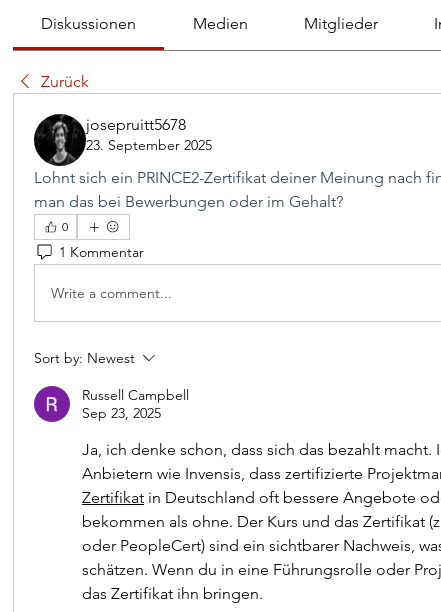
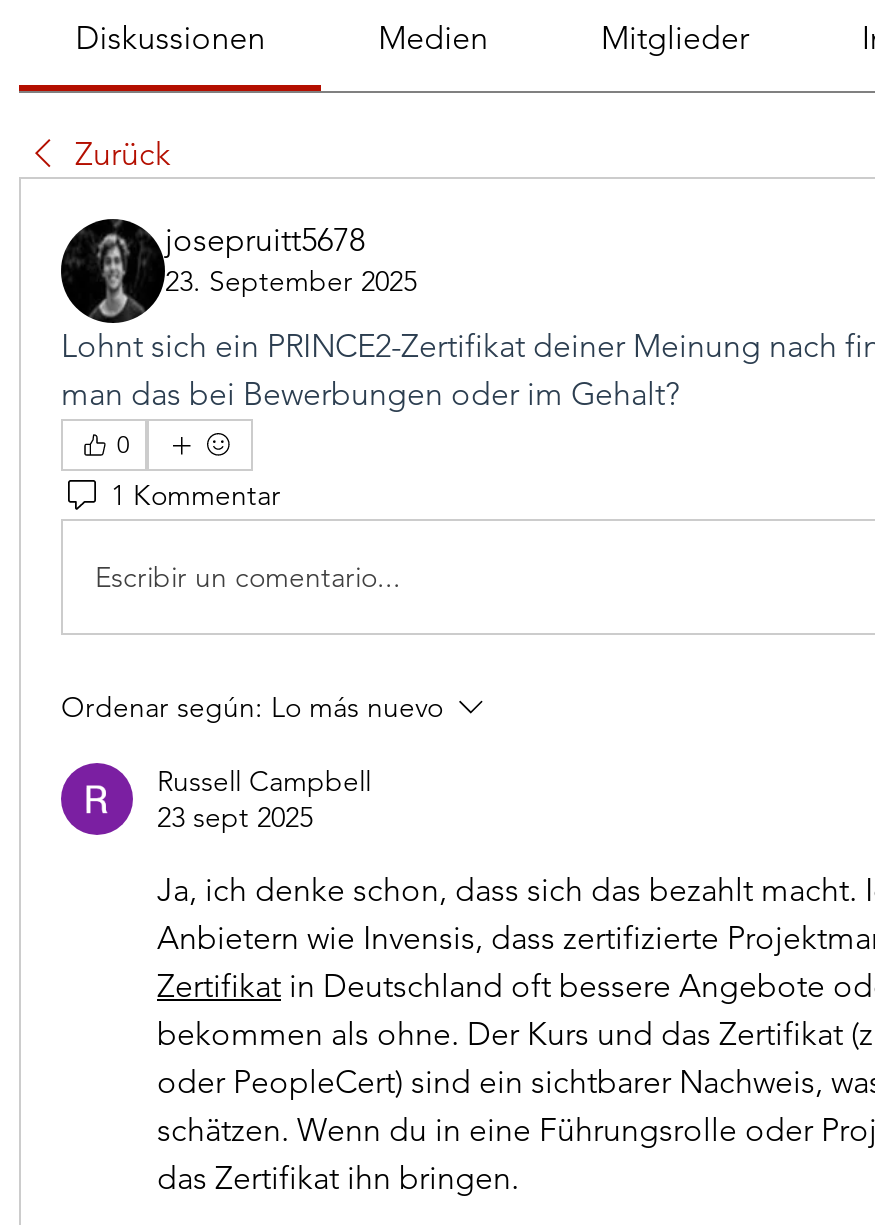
[51,283,172,301] Write a comment... -> [95,558,401,594] Escribir un comentario...
[34,349,135,367] Sort by: Newest -> [61,689,443,725] Ordenar según: Lo más nuevo
[82,404,161,422] Sep 23, 2025 -> [157,799,313,835] 23 sept 2025

